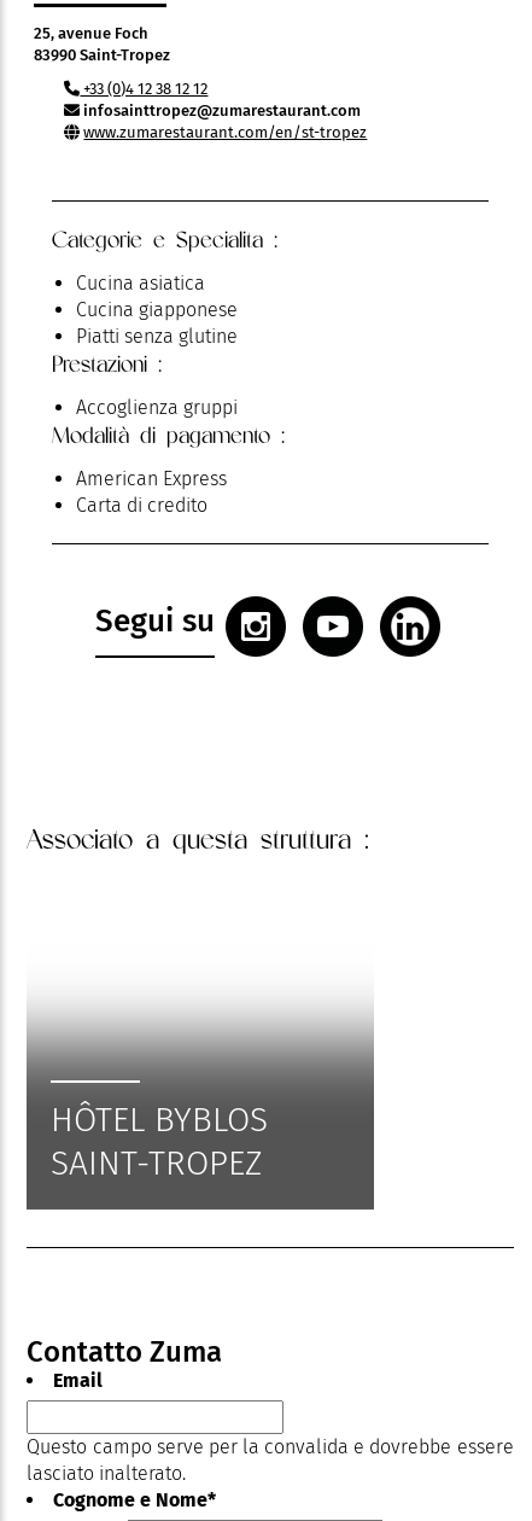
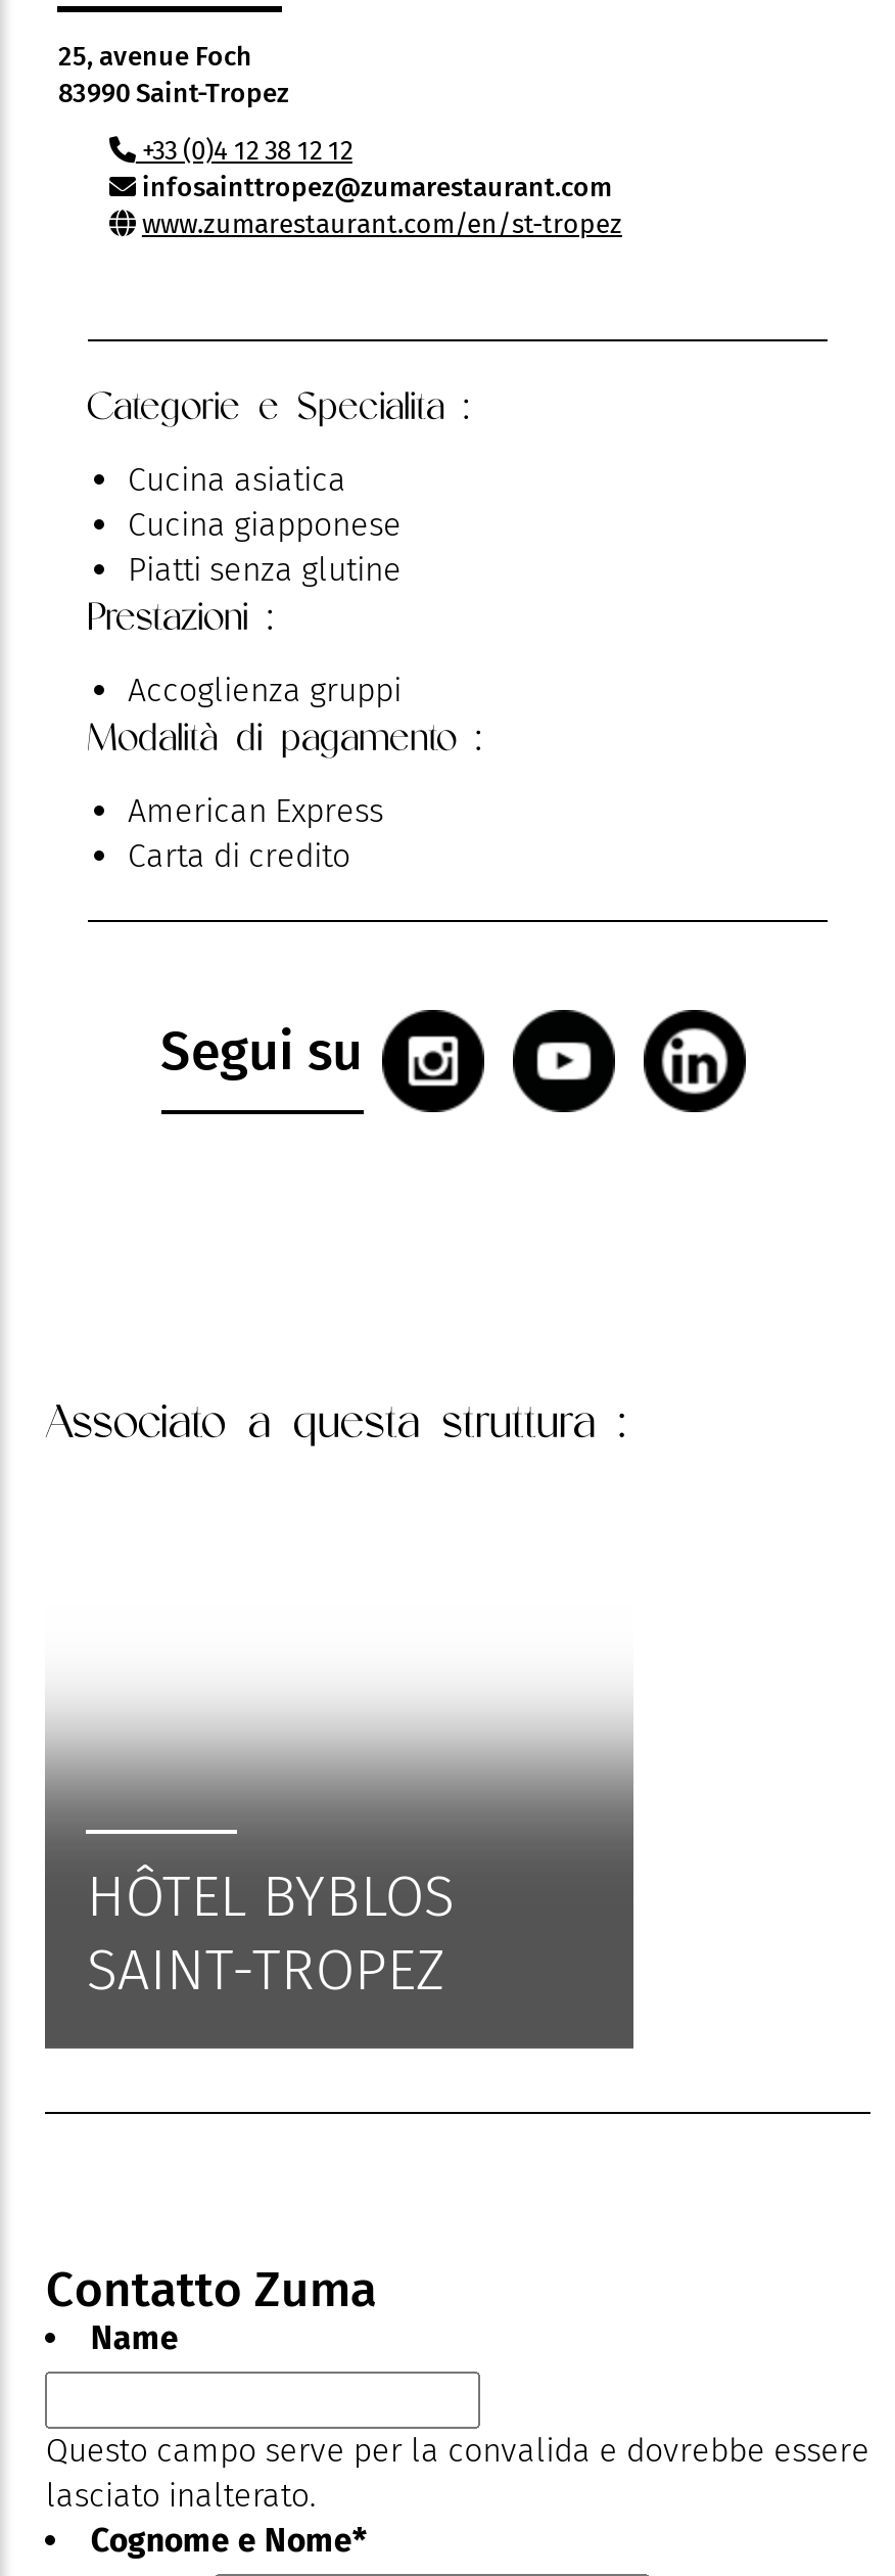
[54,1368,103,1391] Email -> [91,2317,179,2356] Name

